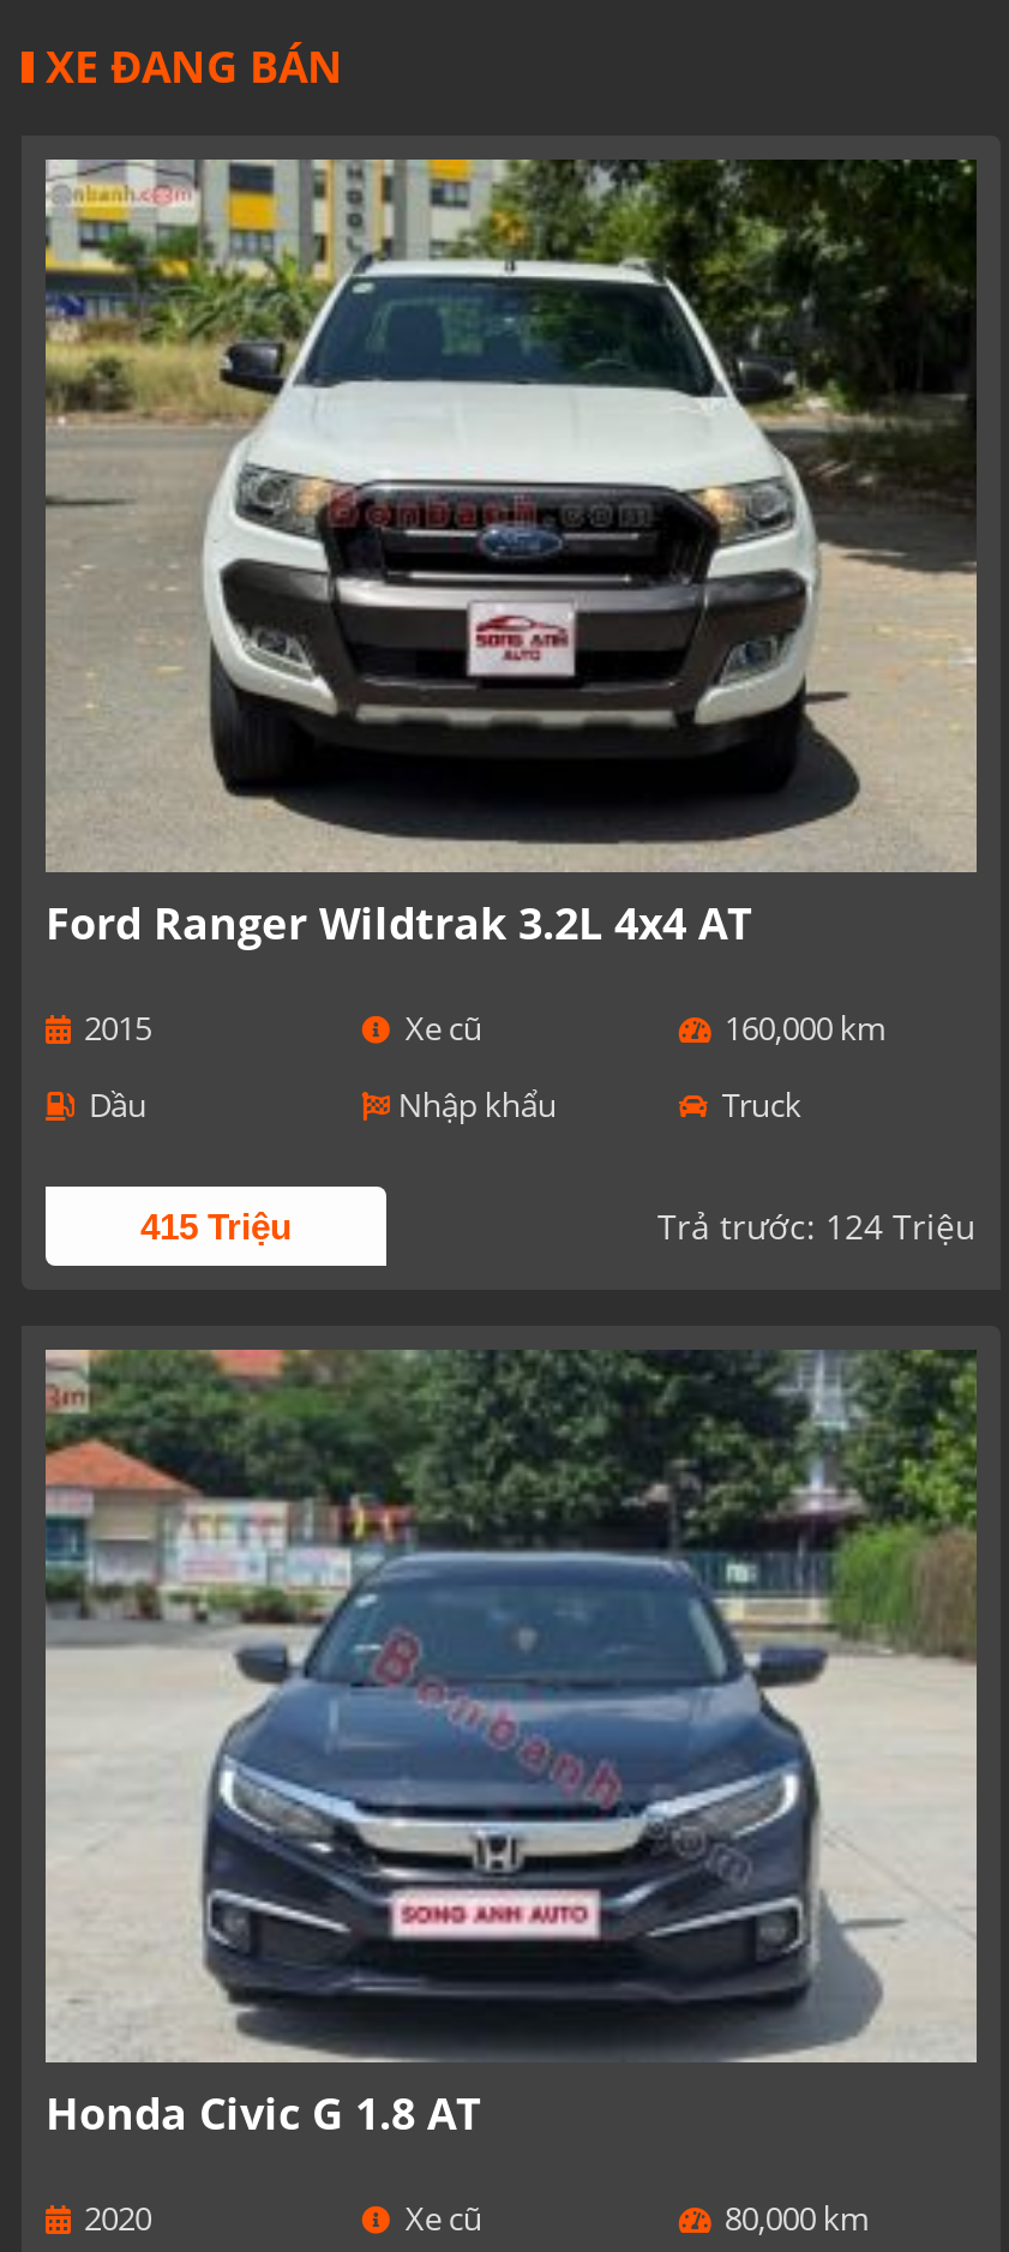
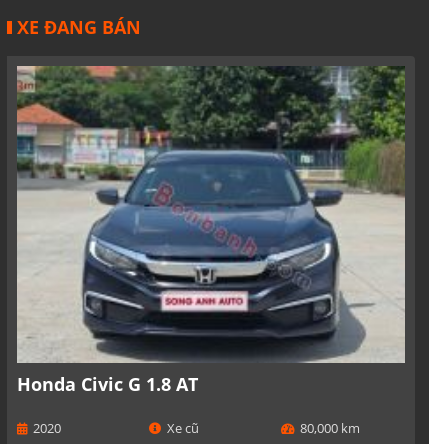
[43,157,977,1248] [image] | Ford Ranger Wildtrak 3.2L 4x4 AT | 2015 | Xe cũ | 160,000 km | Dầu | Nhập khẩu | Truck | 415 Triệu | Trả trước: 124 Triệu -> none

